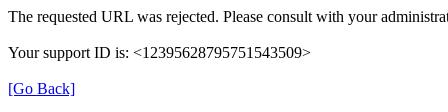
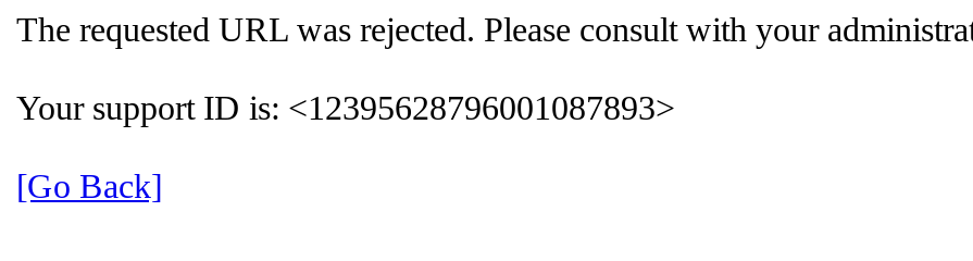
[8,44,311,61] Your support ID is: <12395628795751543509> -> [16,89,675,126] Your support ID is: <12395628796001087893>

